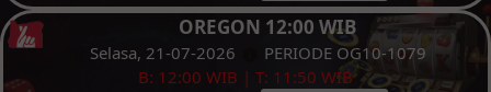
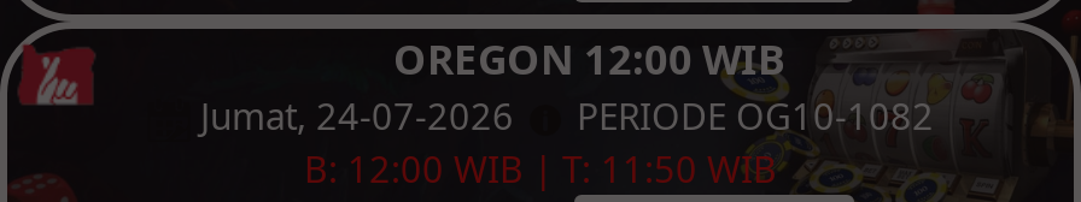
[89,41,426,63] Selasa, 21-07-2026 | PERIODE OG10-1079 -> [200,91,934,139] Jumat, 24-07-2026 | PERIODE OG10-1082

